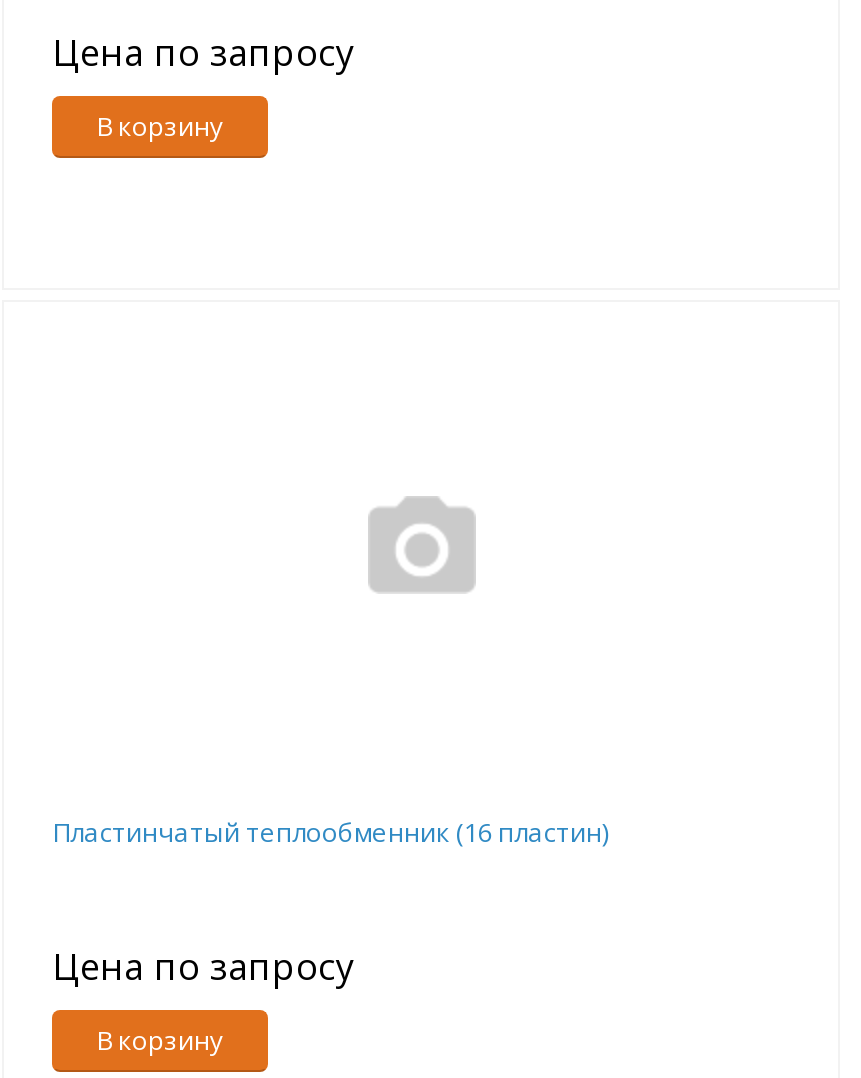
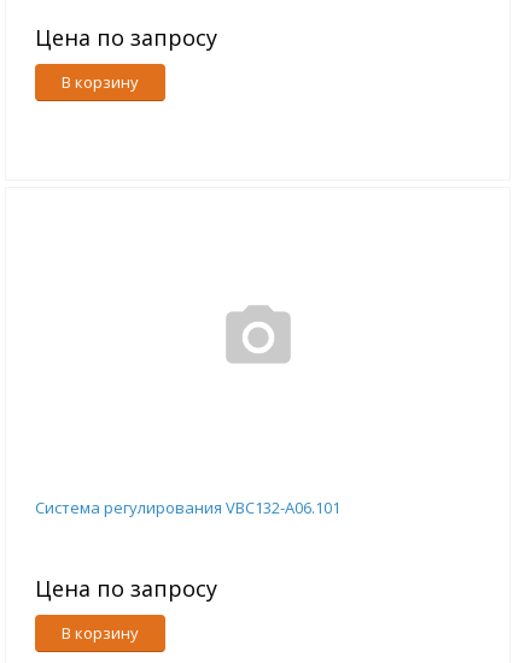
[52,813,608,849] Пластинчатый теплообменник (16 пластин) -> [35,496,340,518] Система регулирования VBC132-A06.101

